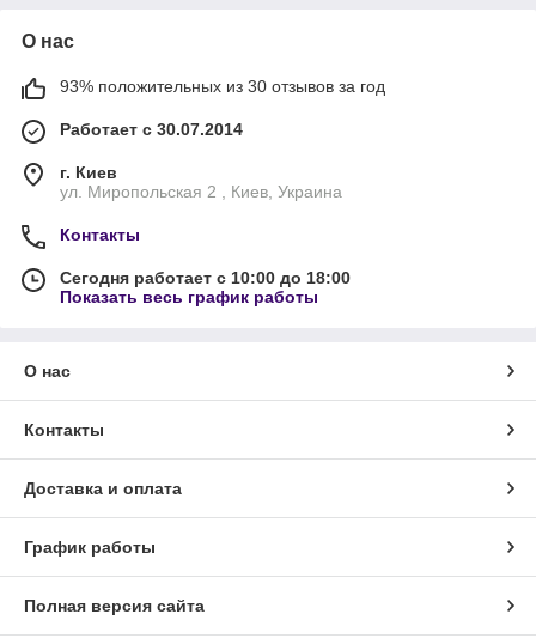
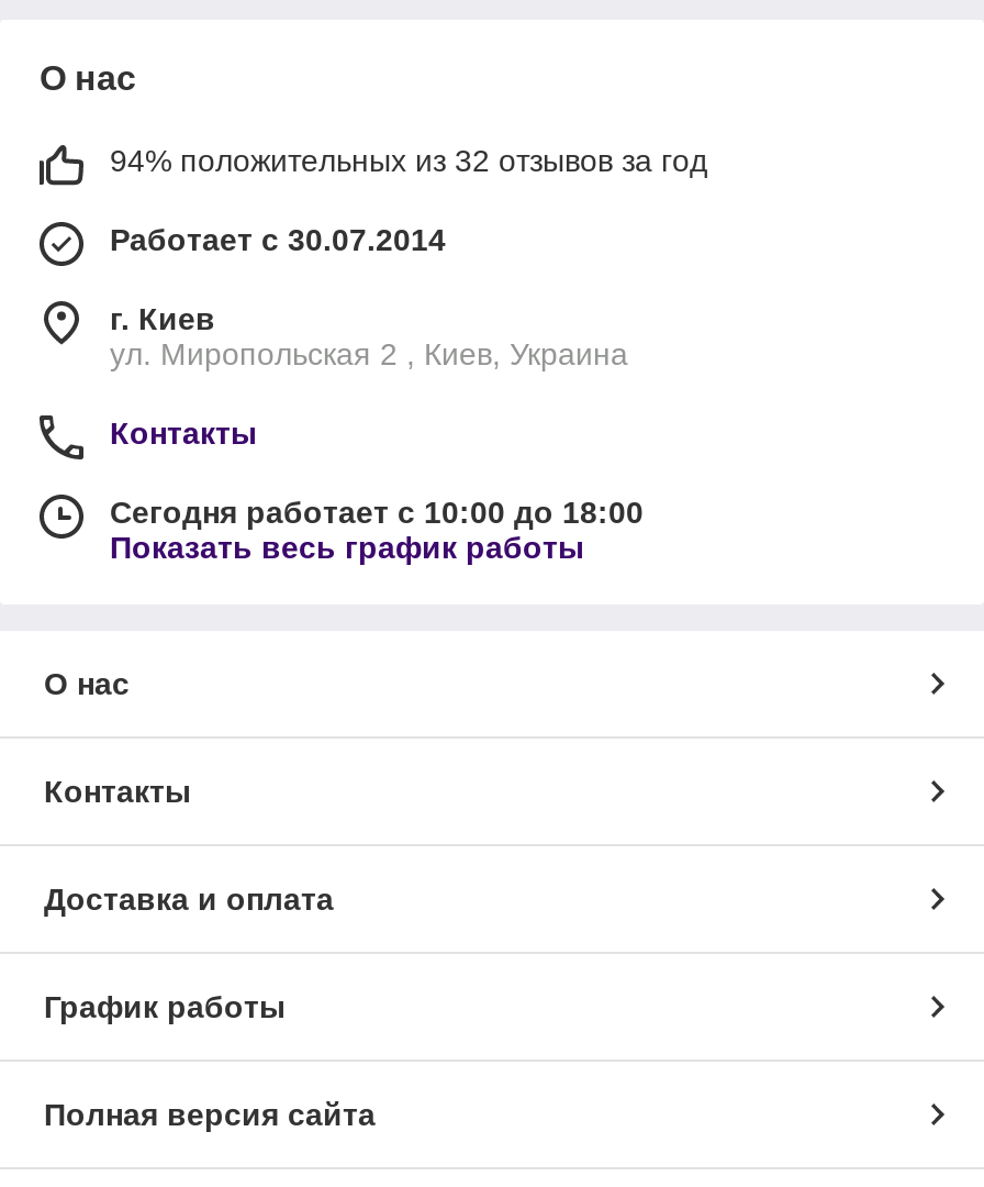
[60,76,385,96] 93% положительных из 30 отзывов за год -> [110,142,707,178] 94% положительных из 32 отзывов за год

